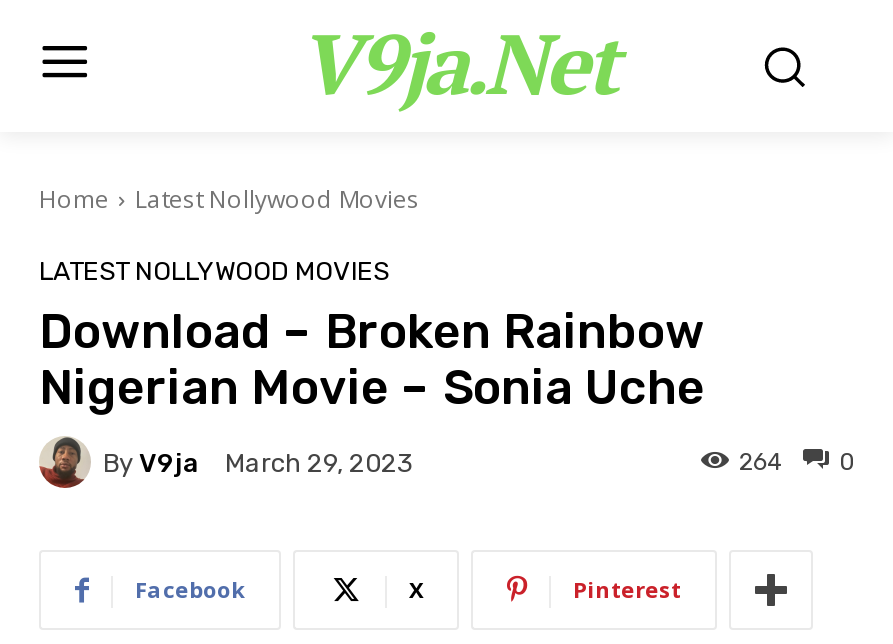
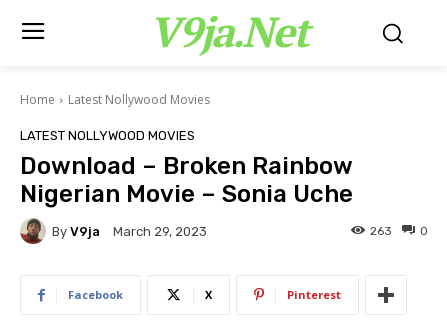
[739,448,855,476] 264 0 -> [370,224,428,238] 263 0

